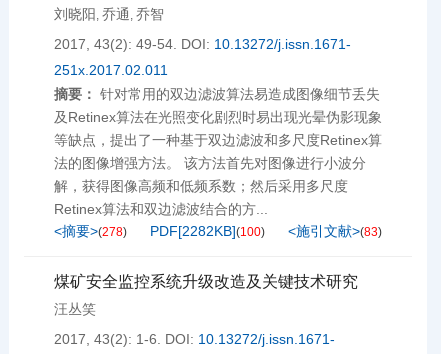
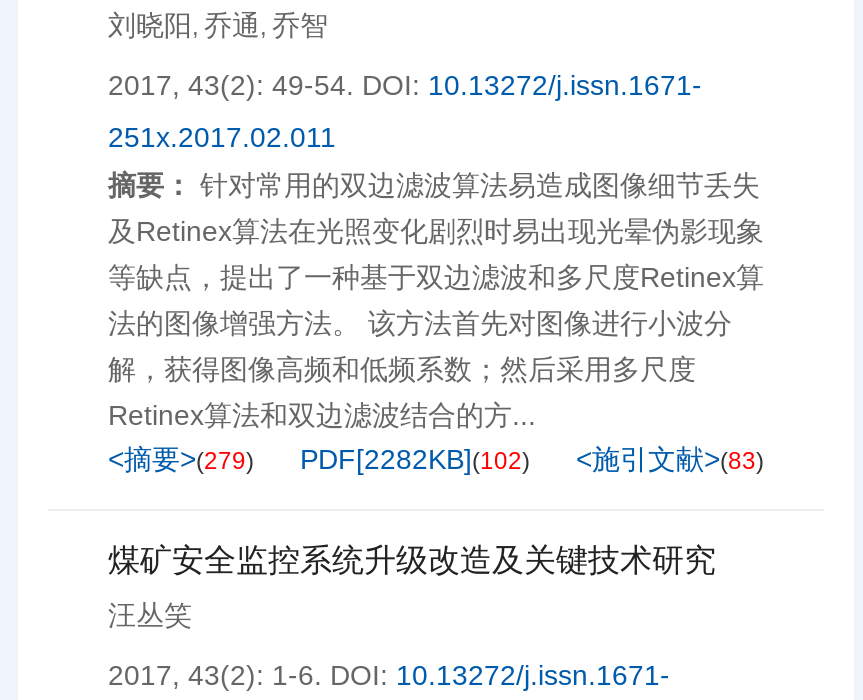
[54,223,127,239] <摘要>(278) -> [108,443,254,475] <摘要>(279)
[150,223,265,239] PDF[2282KB](100) -> [300,443,530,475] PDF[2282KB](102)

